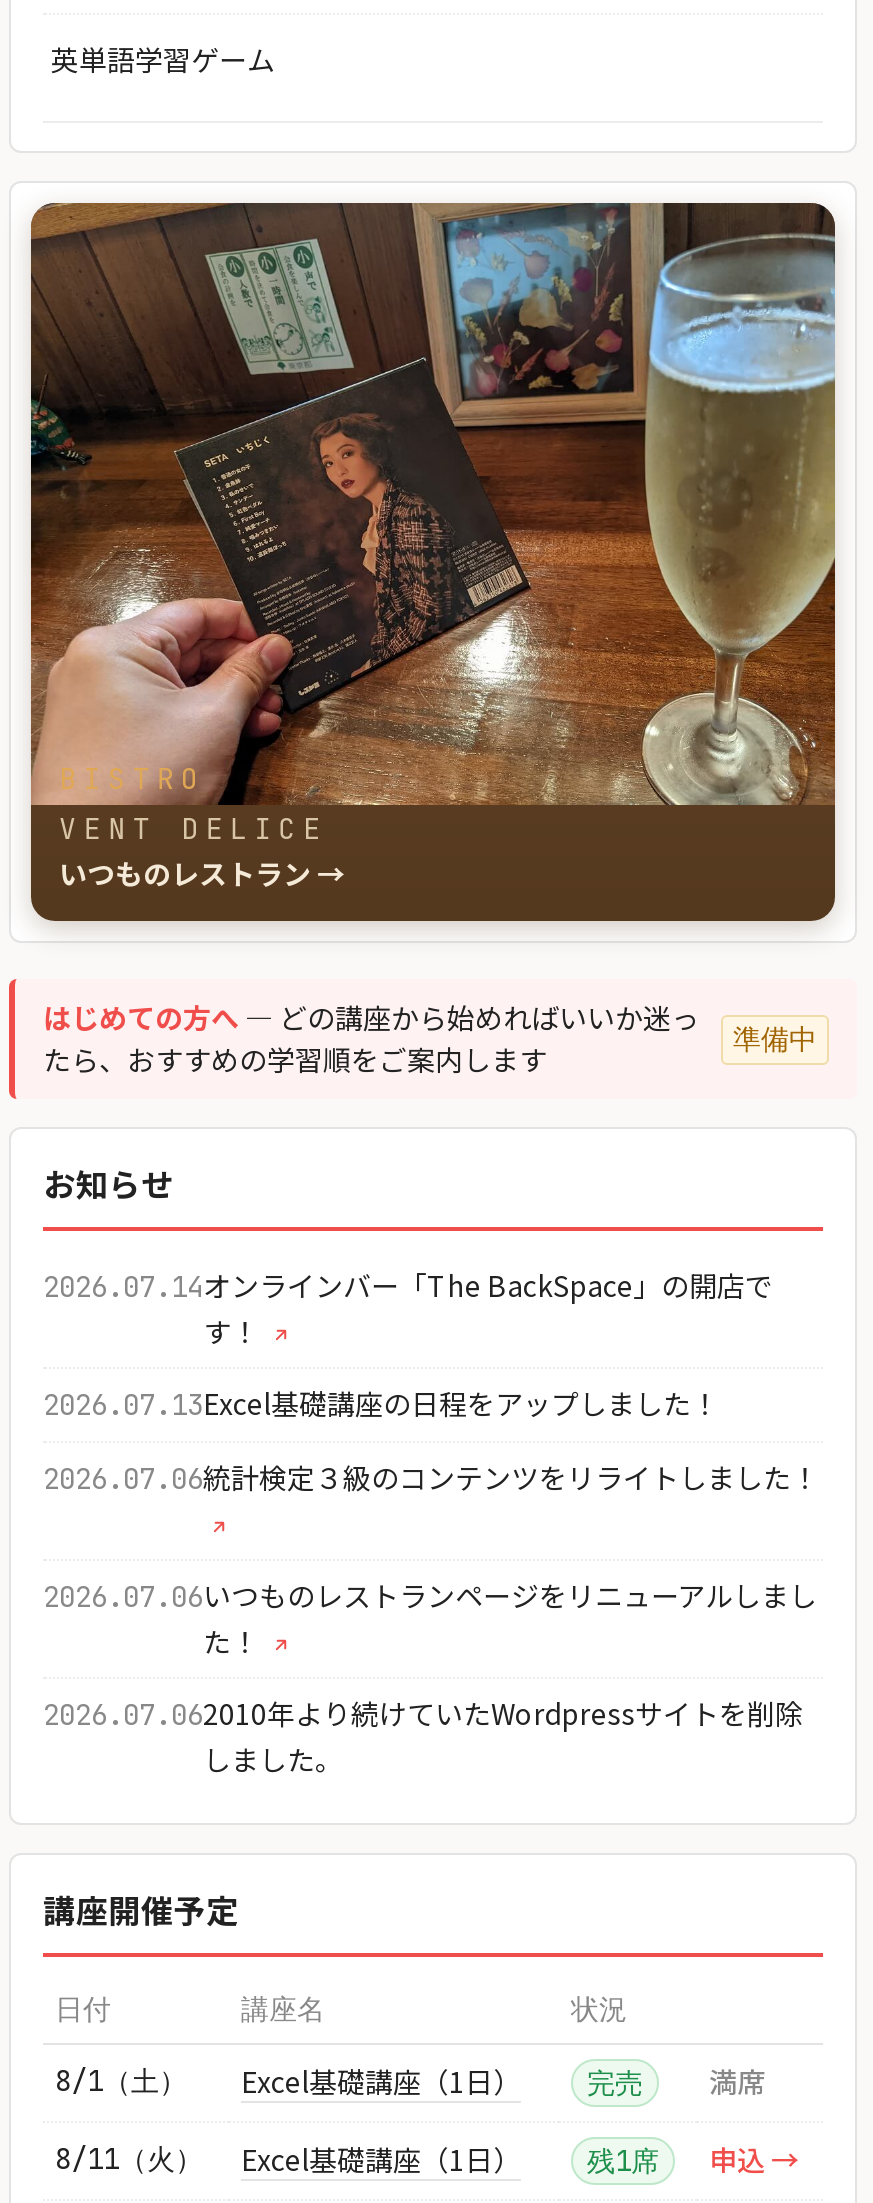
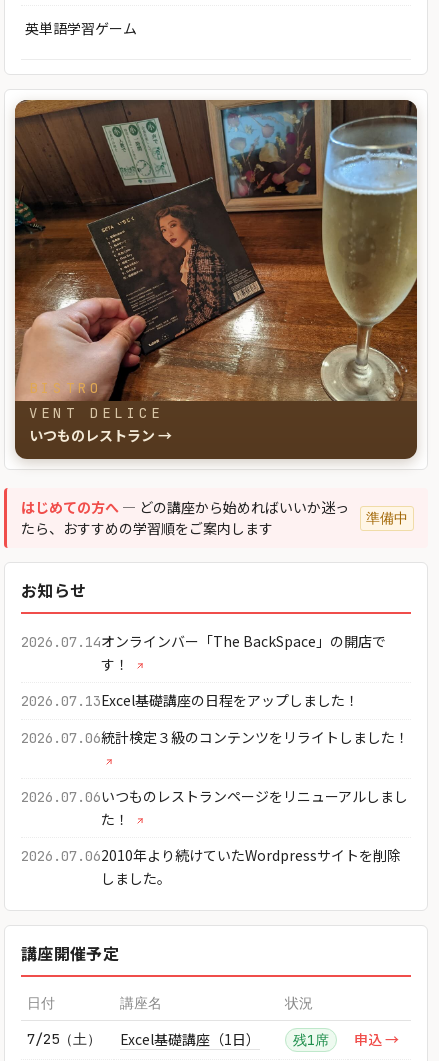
[55,2061,765,2177] 8/1（土） | Excel基礎講座（1日） | 完売 | 満席 | 8/11（火） -> [27,1030,101,1048] 7/25（土）

